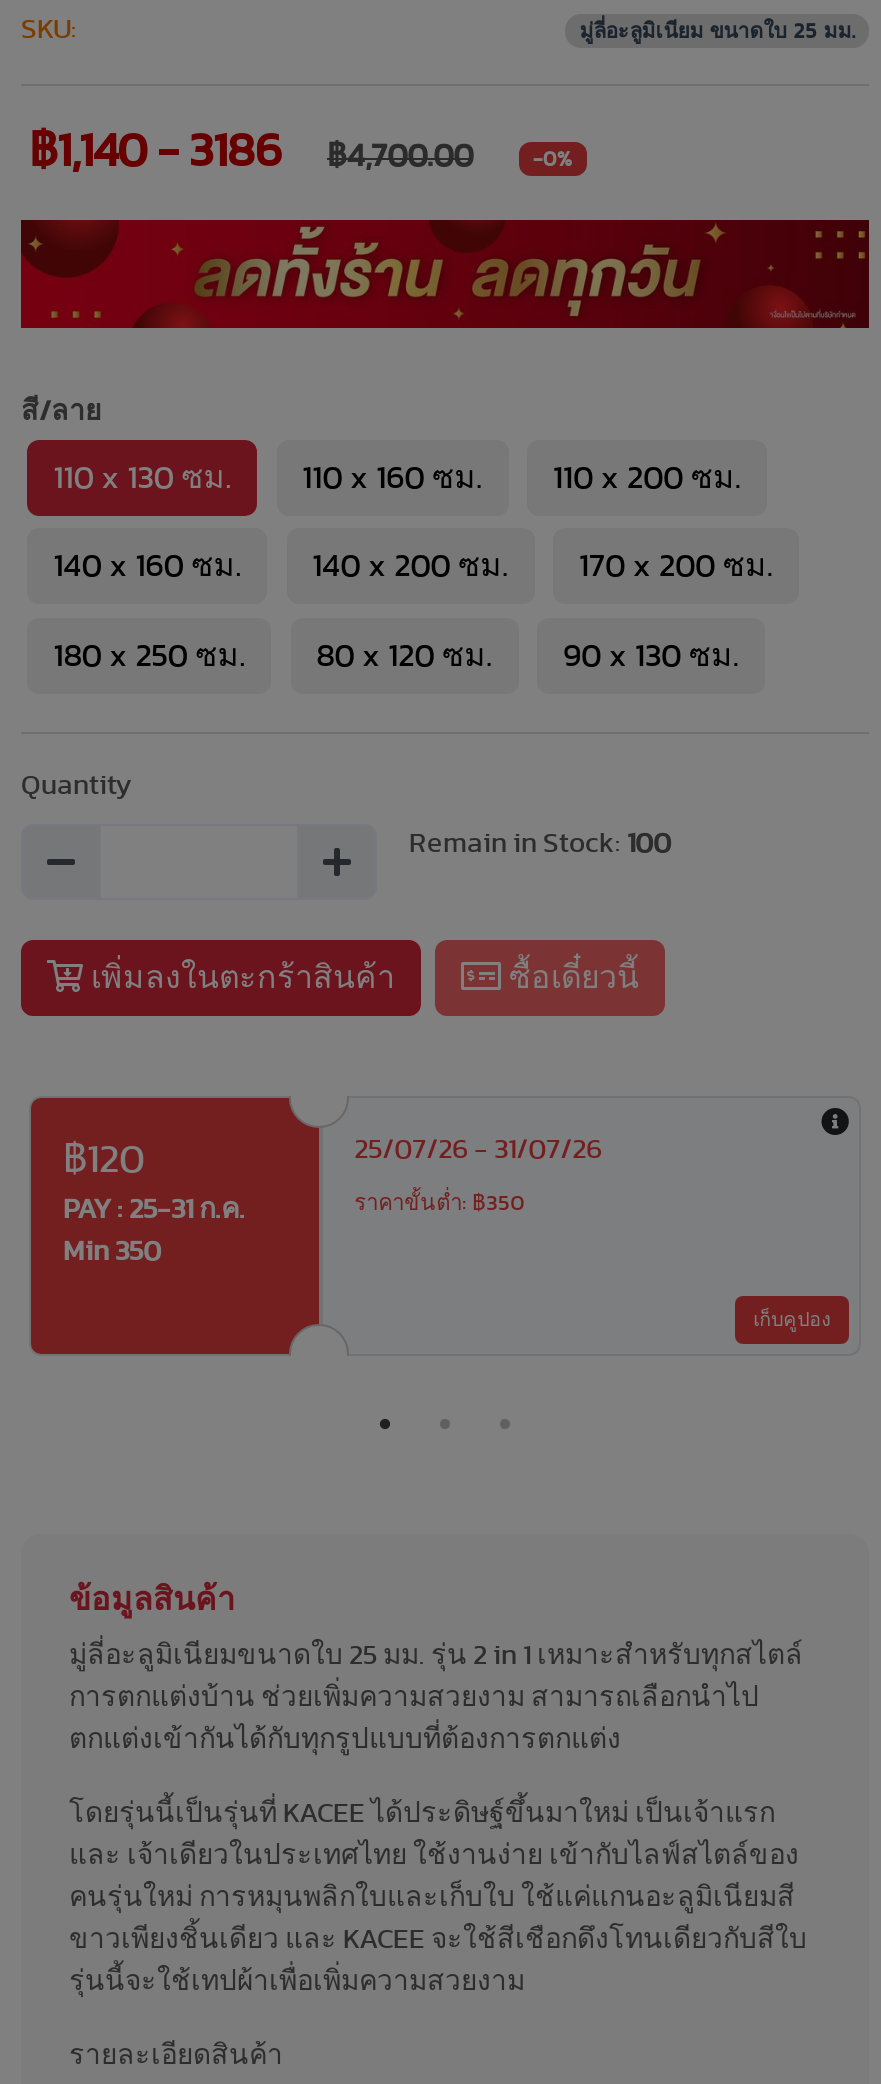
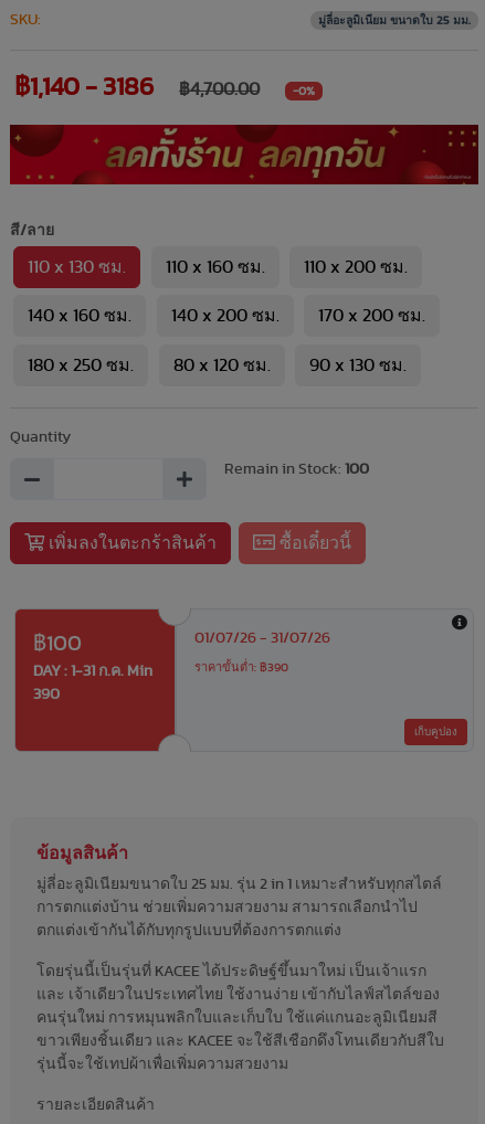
[63,1139,245,1223] ฿120 | PAY : 25-31 ก.ค. -> [33,632,152,679] ฿100 | DAY : 1-31 ก.ค. Min
[354,1135,602,1163] 25/07/26 - 31/07/26 -> [194,630,330,646] 01/07/26 - 31/07/26
[354,1191,524,1213] ราคาขั้นต่ำ: ฿350 -> [194,661,288,673] ราคาขั้นต่ำ: ฿390
[63,1237,161,1265] Min 350 -> [33,686,60,702] 390

